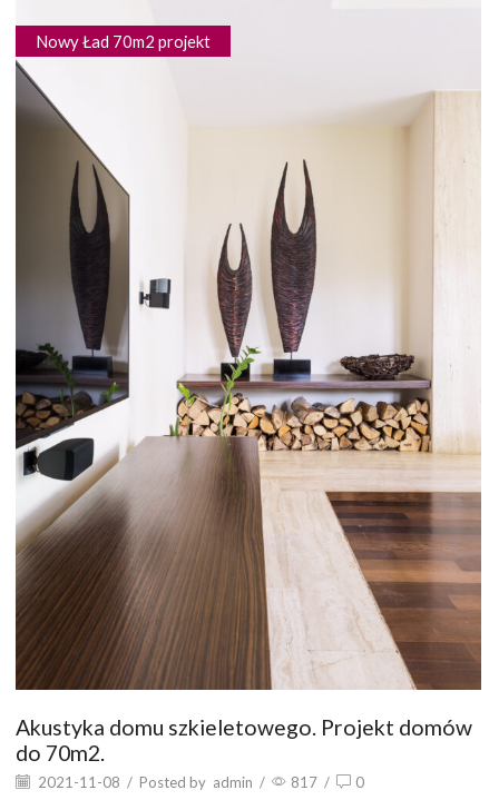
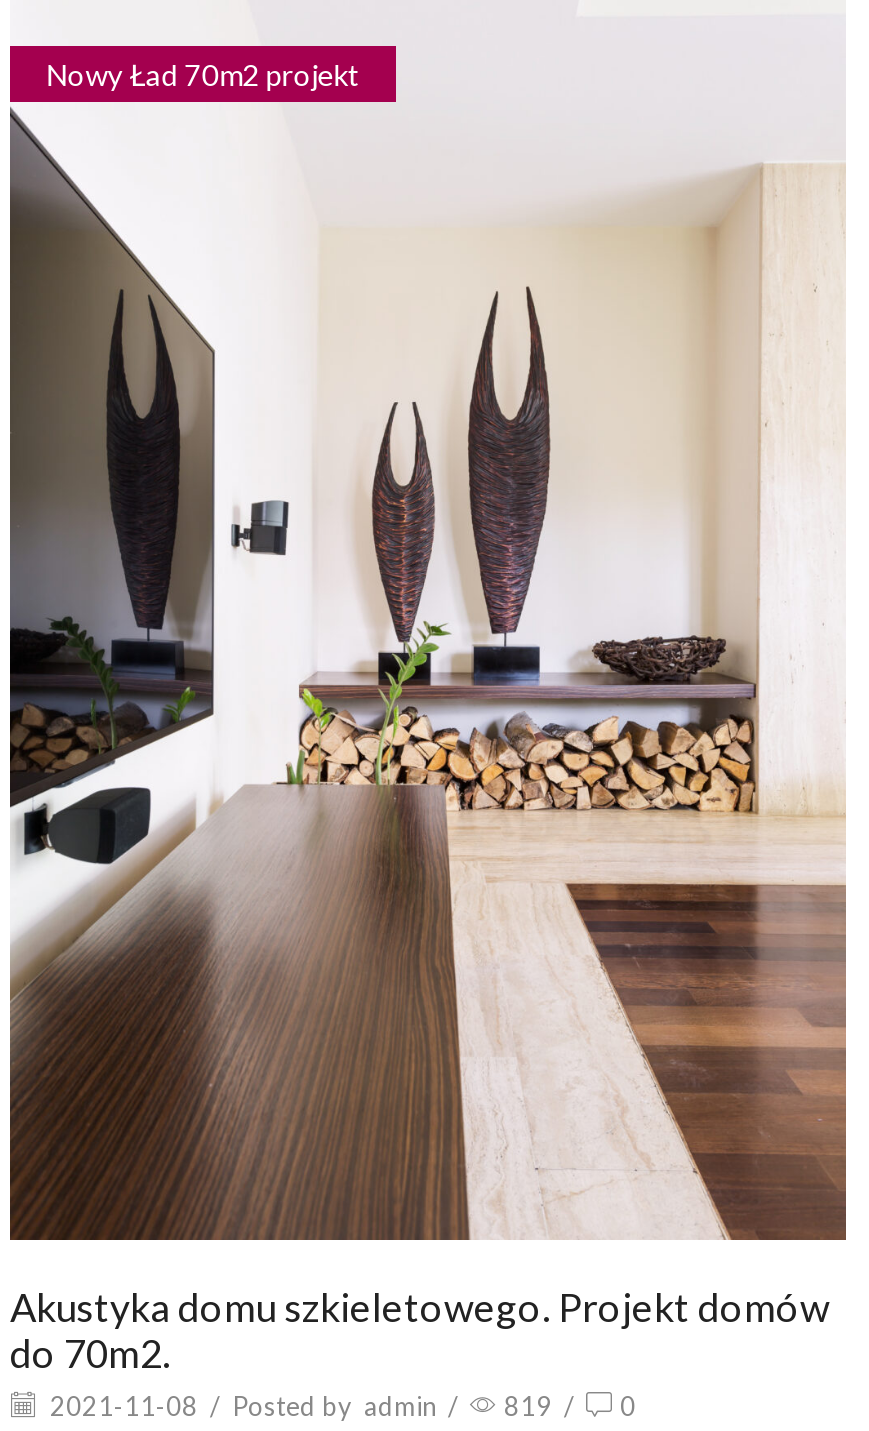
[35,773,364,791] 2021-11-08 / Posted by admin / 817 / 0 -> [44,1390,636,1422] 2021-11-08 / Posted by admin / 819 / 0

